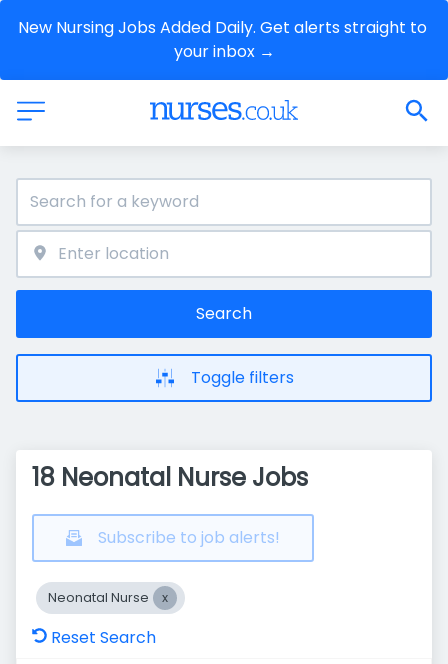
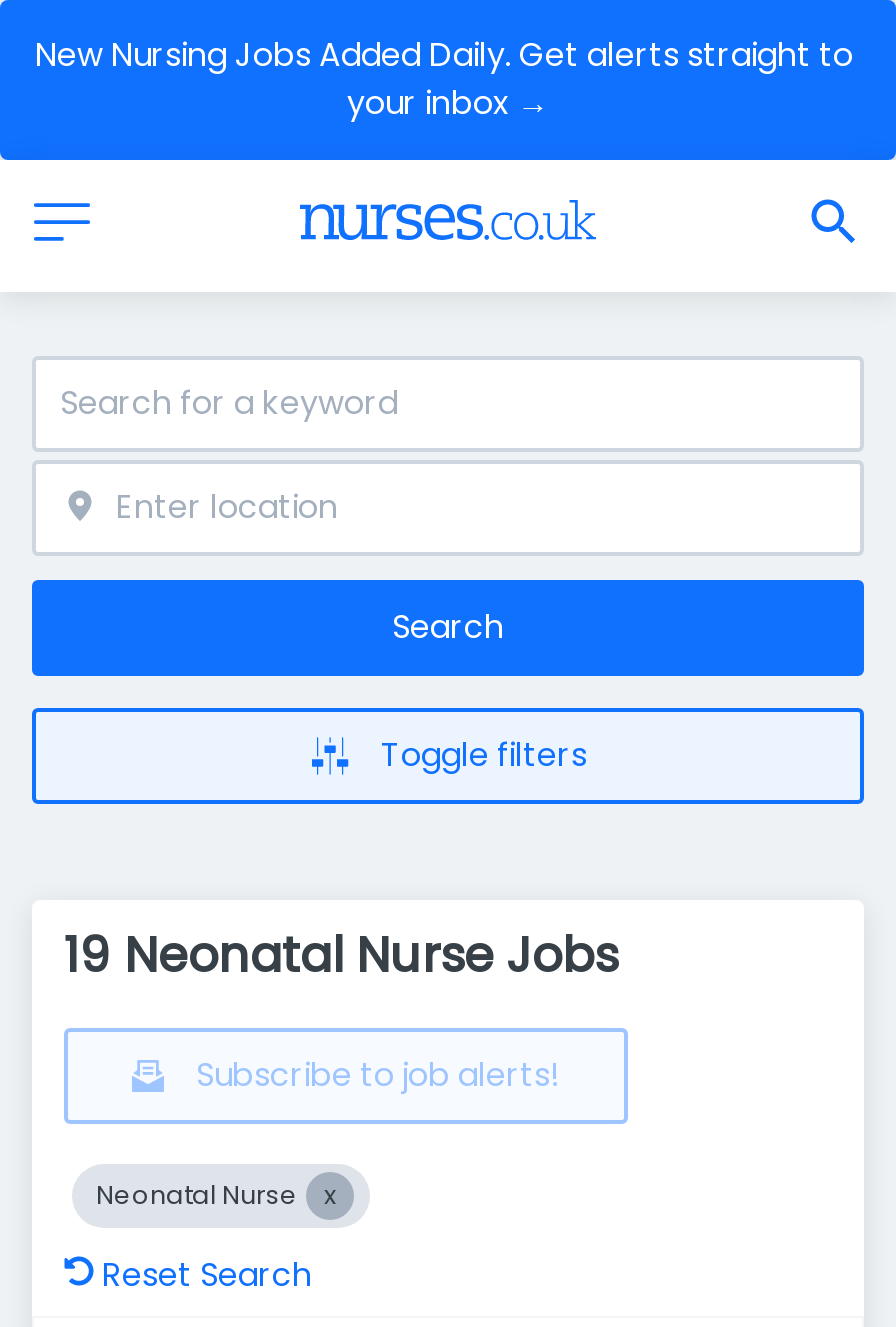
[32,461,308,494] 18 Neonatal Nurse Jobs -> [64,922,618,988] 19 Neonatal Nurse Jobs

